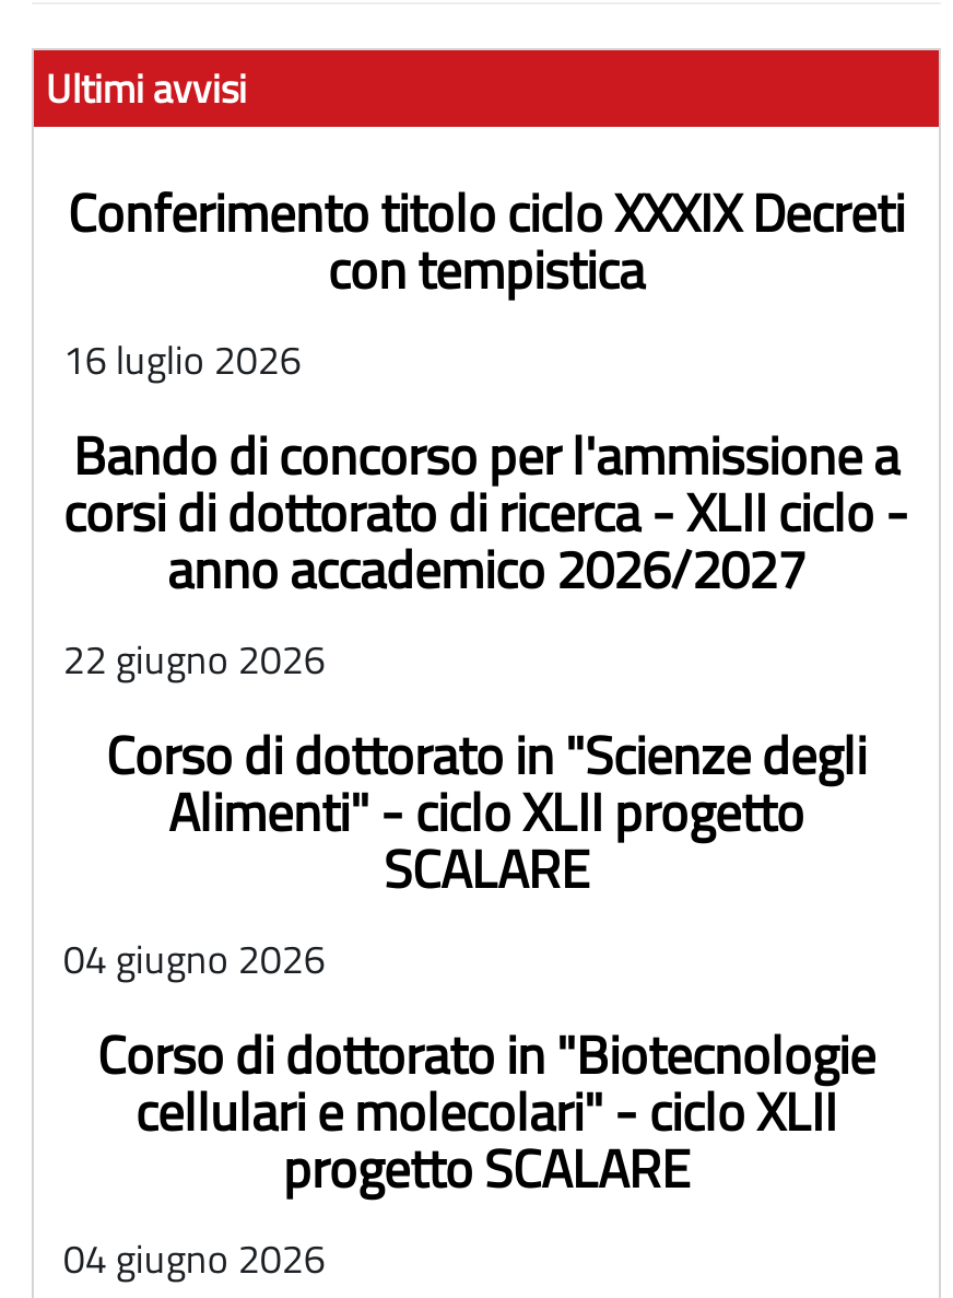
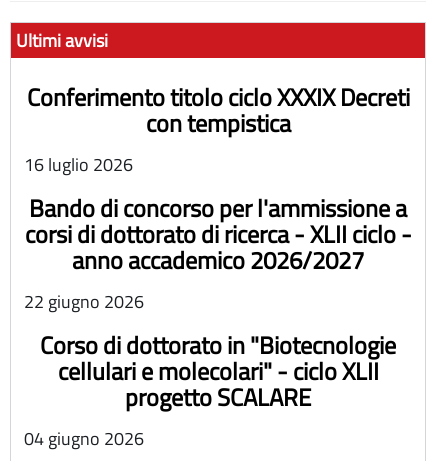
[63,715,867,988] Corso di dottorato in "Scienze degli | Alimenti" - ciclo XLII progetto | SCALARE | 04 giugno 2026 -> none

